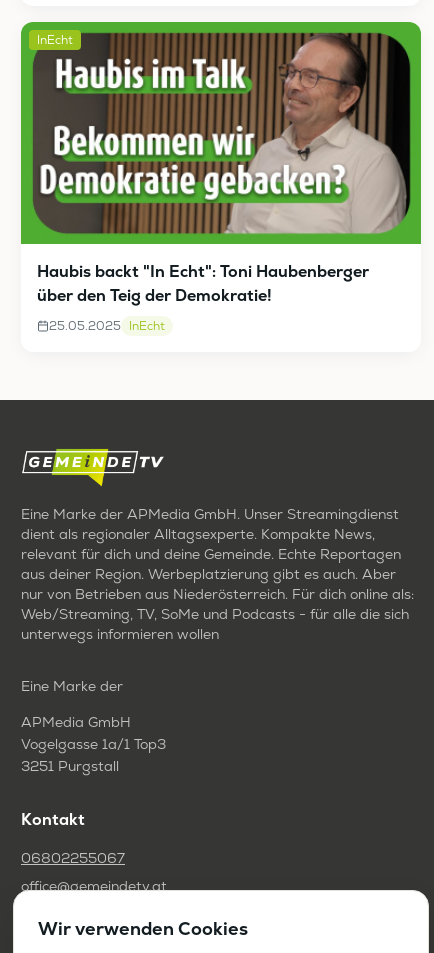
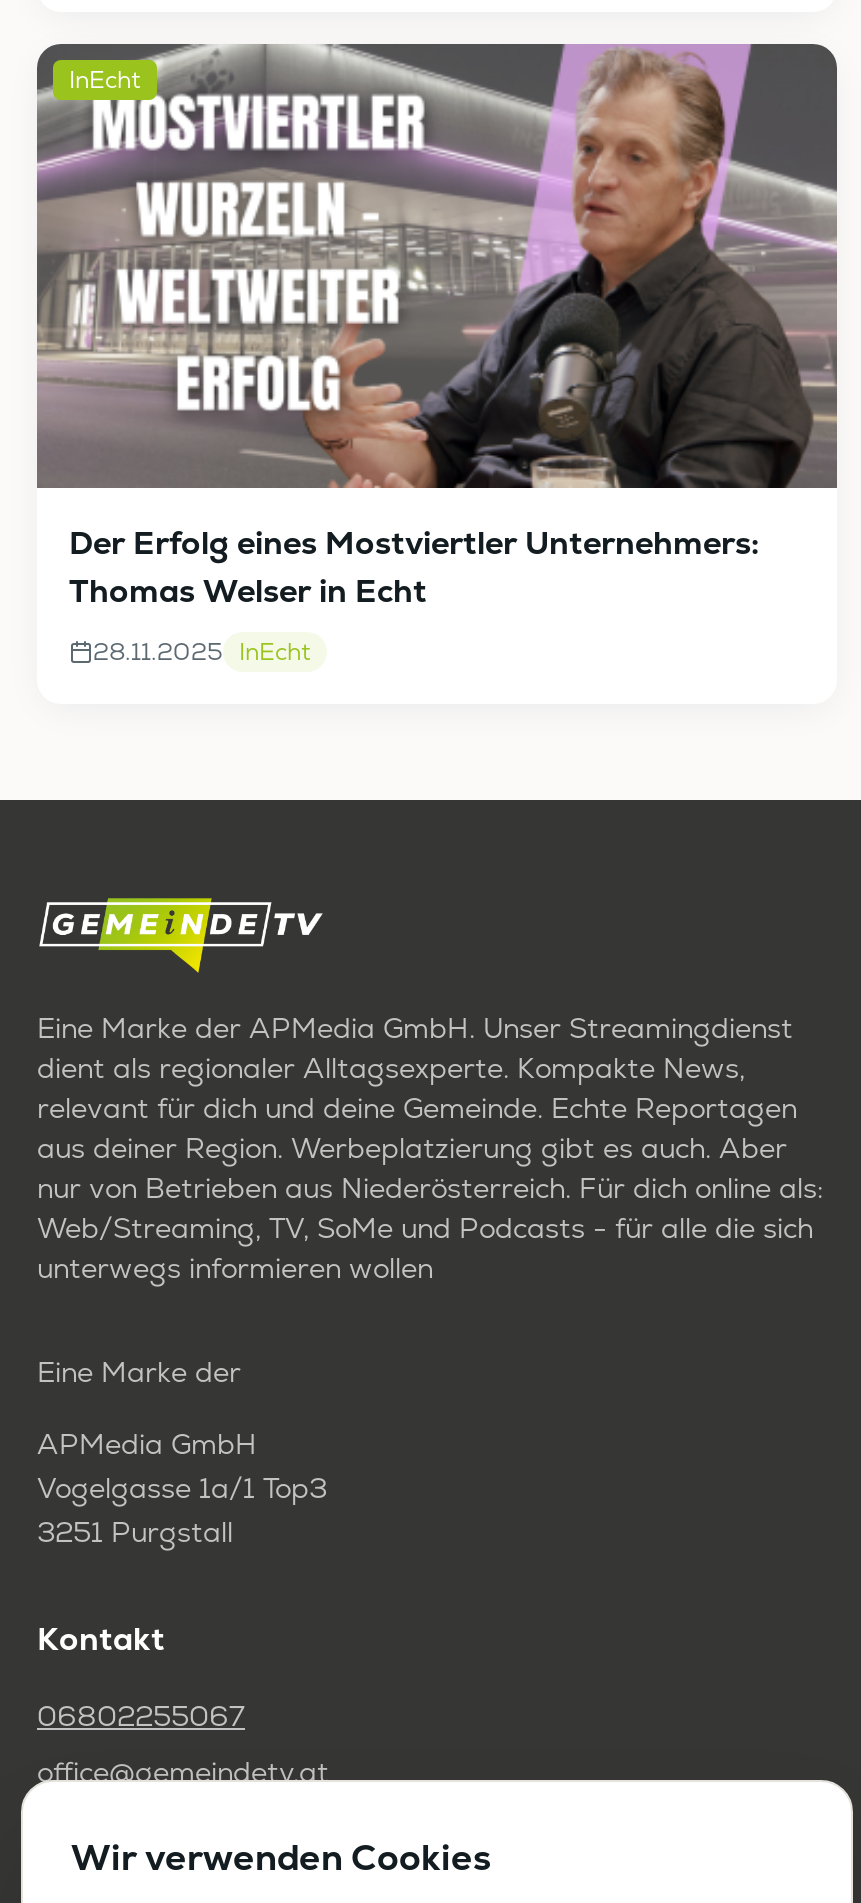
[20,21,422,306] [image] | Haubis backt "In Echt": Toni Haubenberger | über den Teig der Demokratie! -> [35,42,839,612] [image] | Der Erfolg eines Mostviertler Unternehmers: | Thomas Welser in Echt
[49,318,165,334] 25.05.2025 InEcht -> [93,636,311,668] 28.11.2025 InEcht

